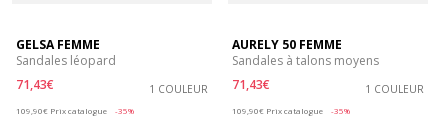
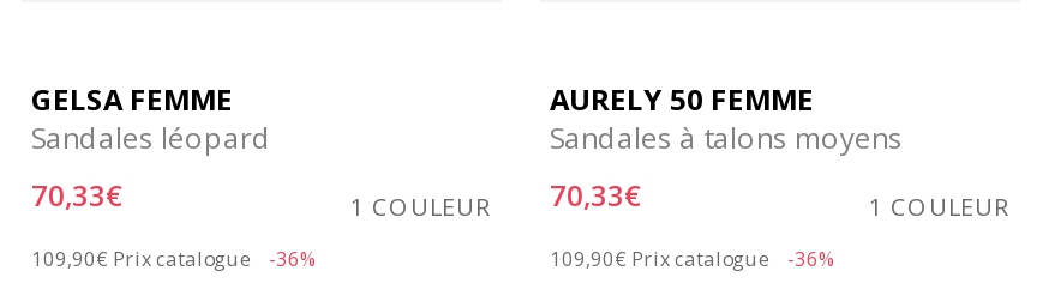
[16,76,54,93] 71,43€ -> [31,175,122,216] 70,33€
[149,76,270,96] 1 COULEUR 71,43€ -> [350,175,641,223] 1 COULEUR 70,33€
[16,105,134,116] 109,90€ Prix catalogue -35% -> [31,245,314,271] 109,90€ Prix catalogue -36%
[232,105,350,116] 109,90€ Prix catalogue -35% -> [550,245,833,271] 109,90€ Prix catalogue -36%

